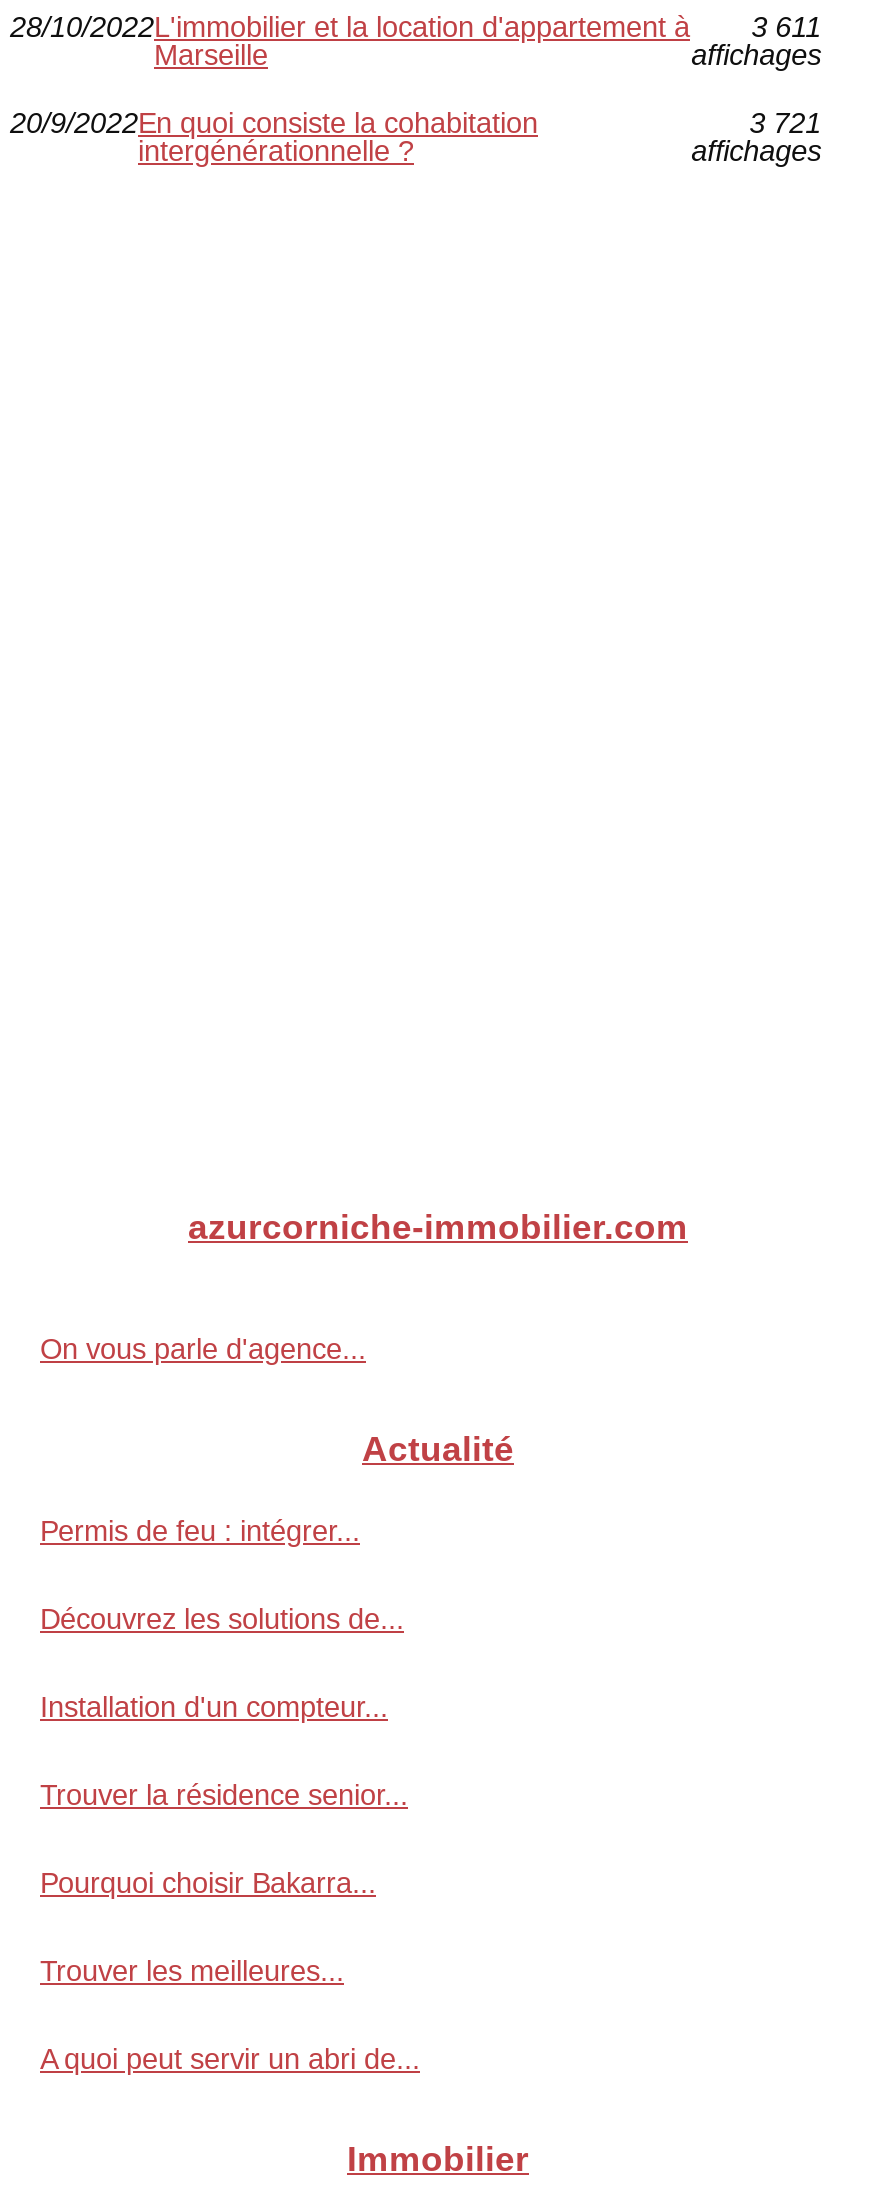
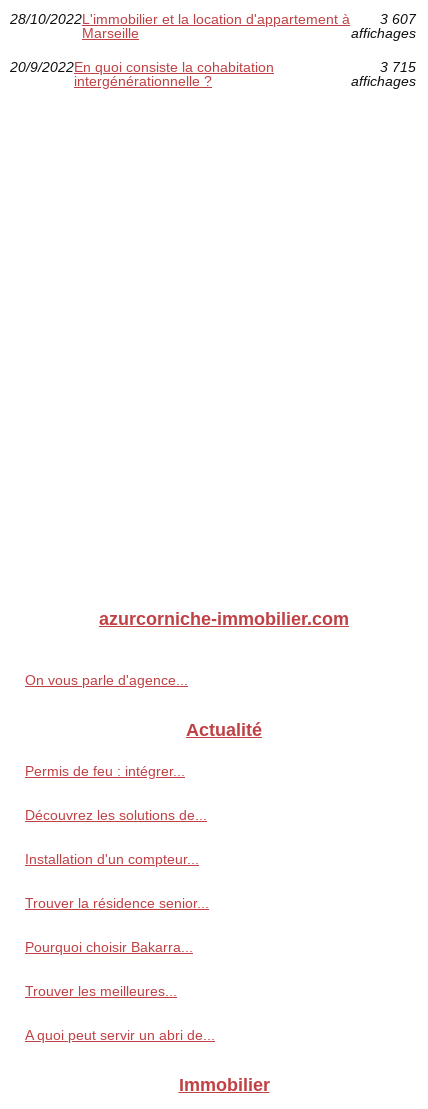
[10,12,821,44] 28/10/2022L'immobilier et la location d'appartement à 3 611 -> [10,11,416,27] 28/10/2022L'immobilier et la location d'appartement à 3 607
[749,108,821,140] 3 721 -> [380,59,416,75] 3 715

